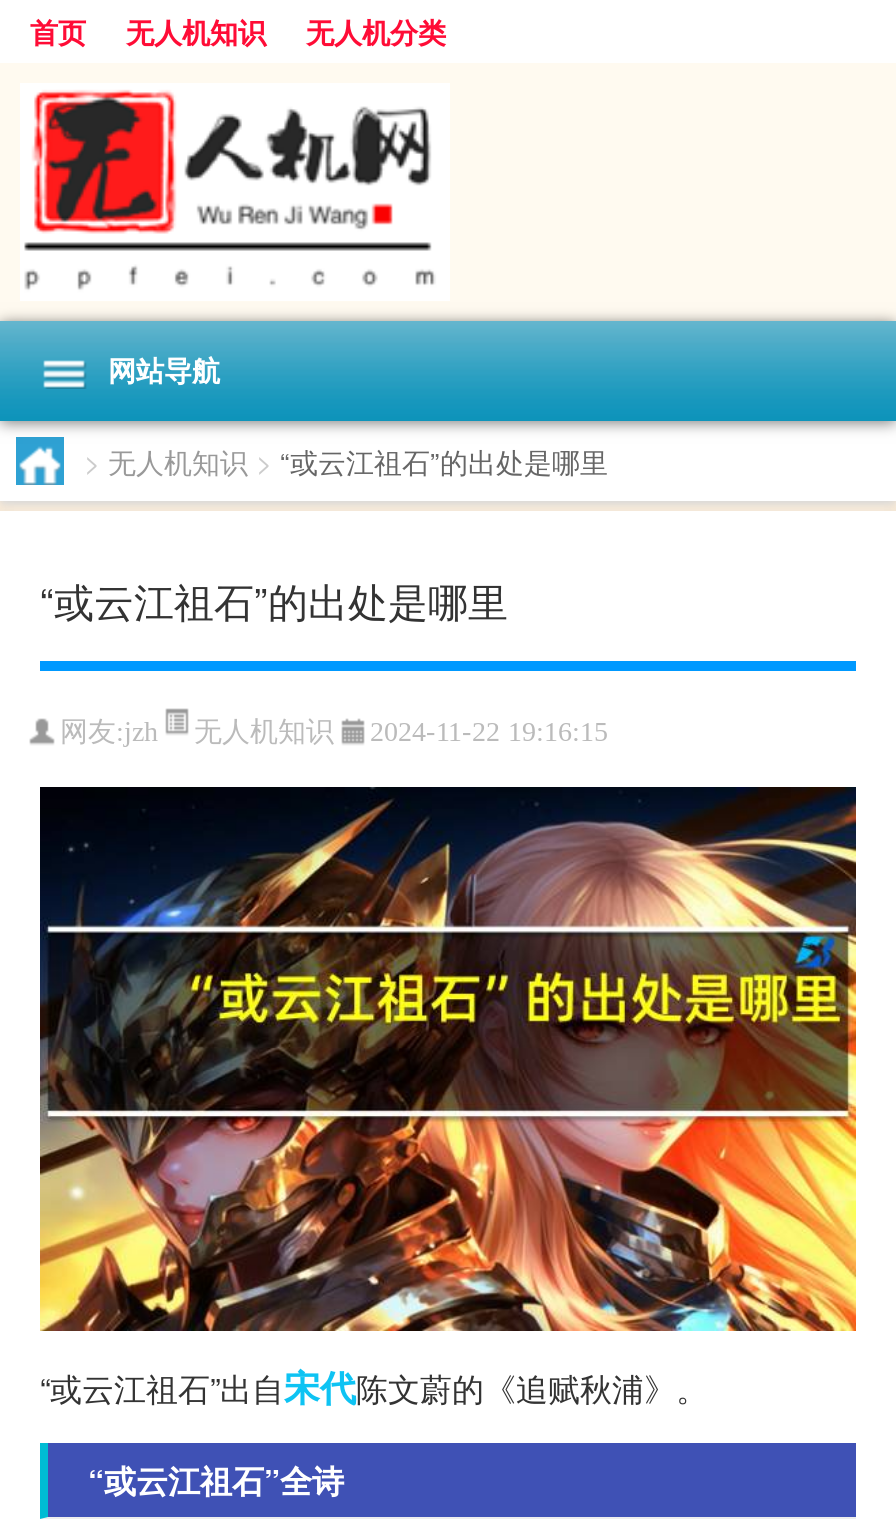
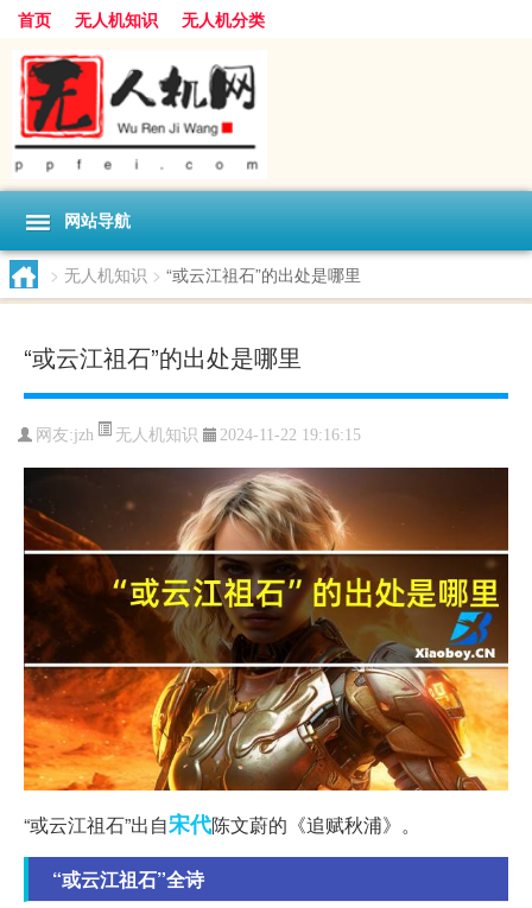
[38,785,858,1333] [image] -> [23,466,509,792] [image]

